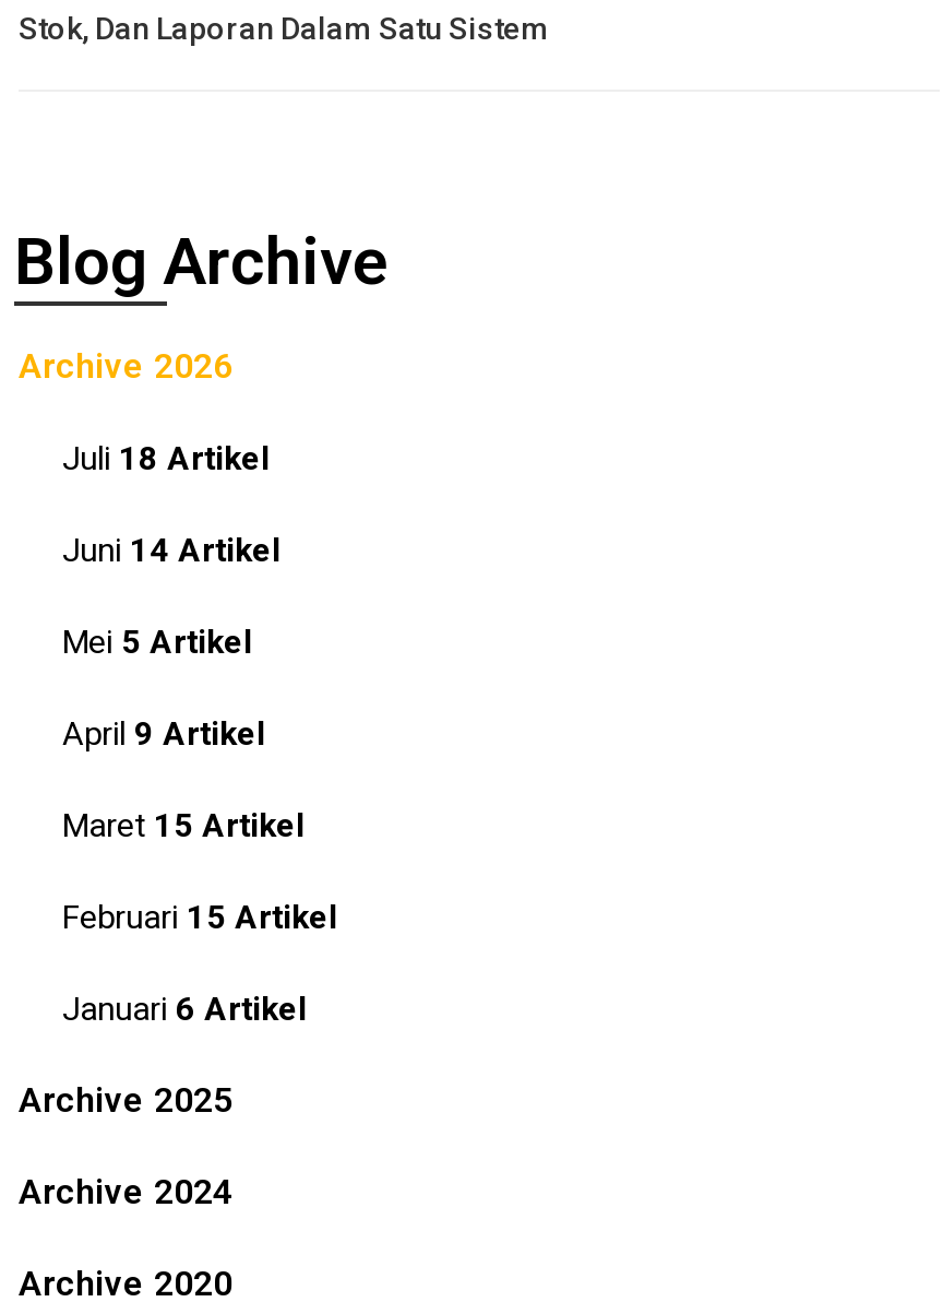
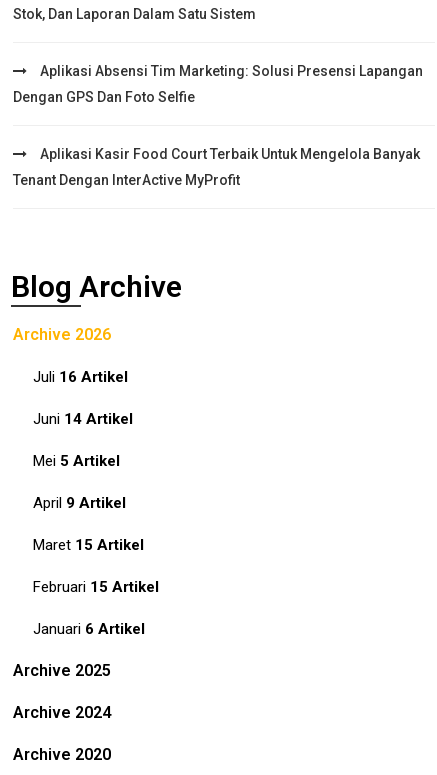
none -> [13,63,423,105] Aplikasi Absensi Tim Marketing: Solusi Presensi Lapangan | Dengan GPS Dan Foto Selfie
none -> [13,146,420,188] Aplikasi Kasir Food Court Terbaik Untuk Mengelola Banyak | Tenant Dengan InterActive MyProfit
[62,438,270,478] Juli 18 Artikel -> [33,368,128,386] Juli 16 Artikel

